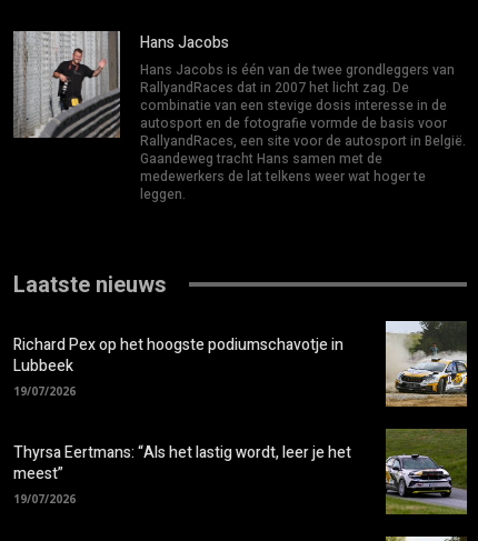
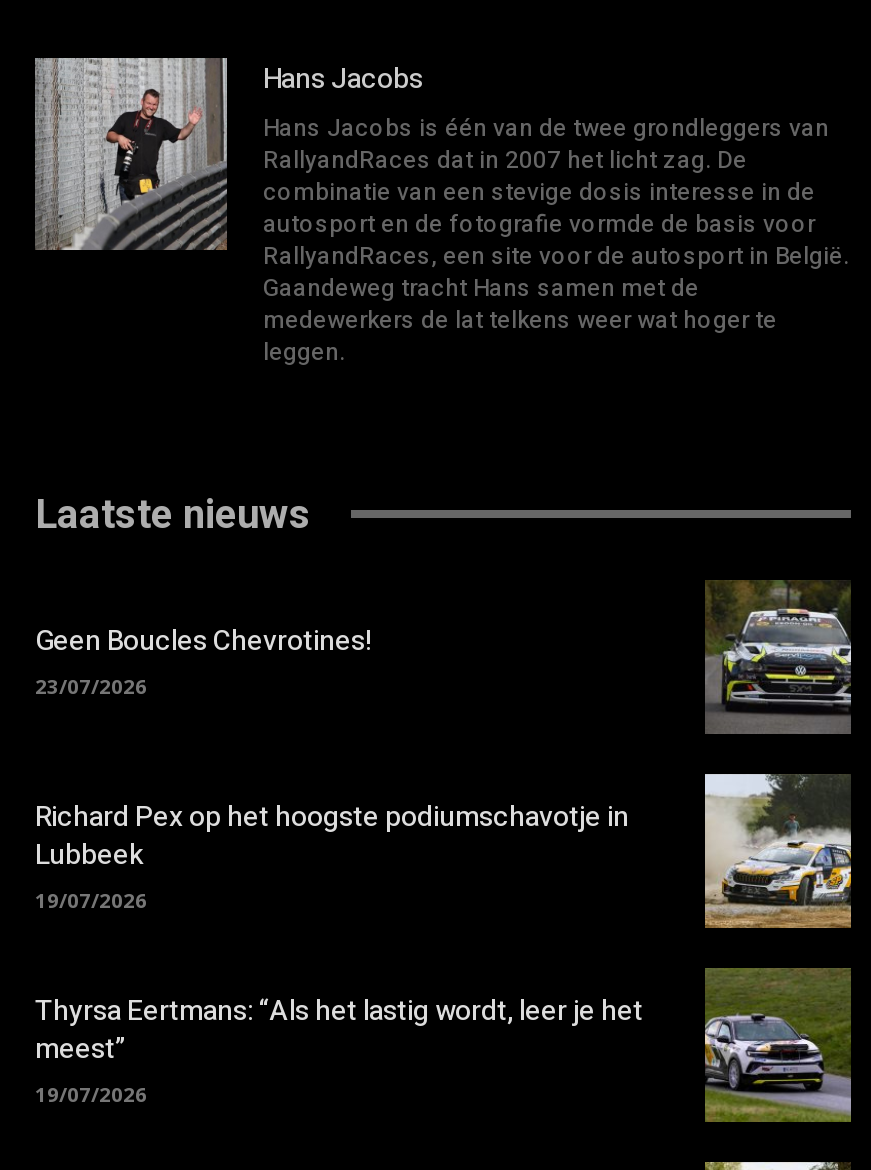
none -> [35,620,371,700] Geen Boucles Chevrotines! | 23/07/2026
none -> [703,580,853,734] [image]

